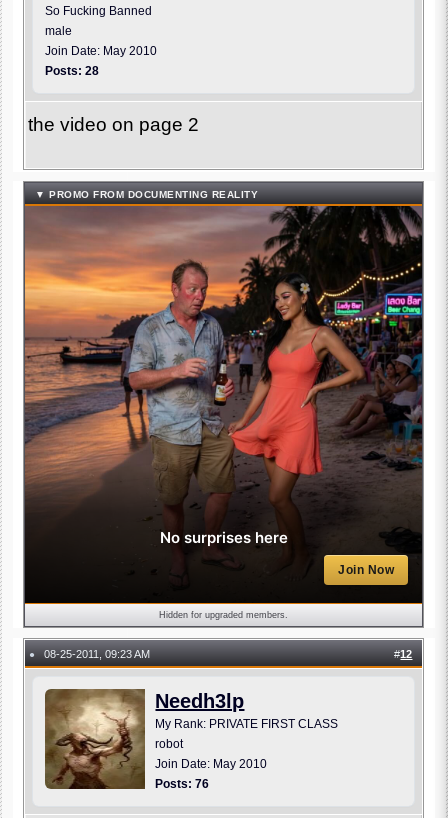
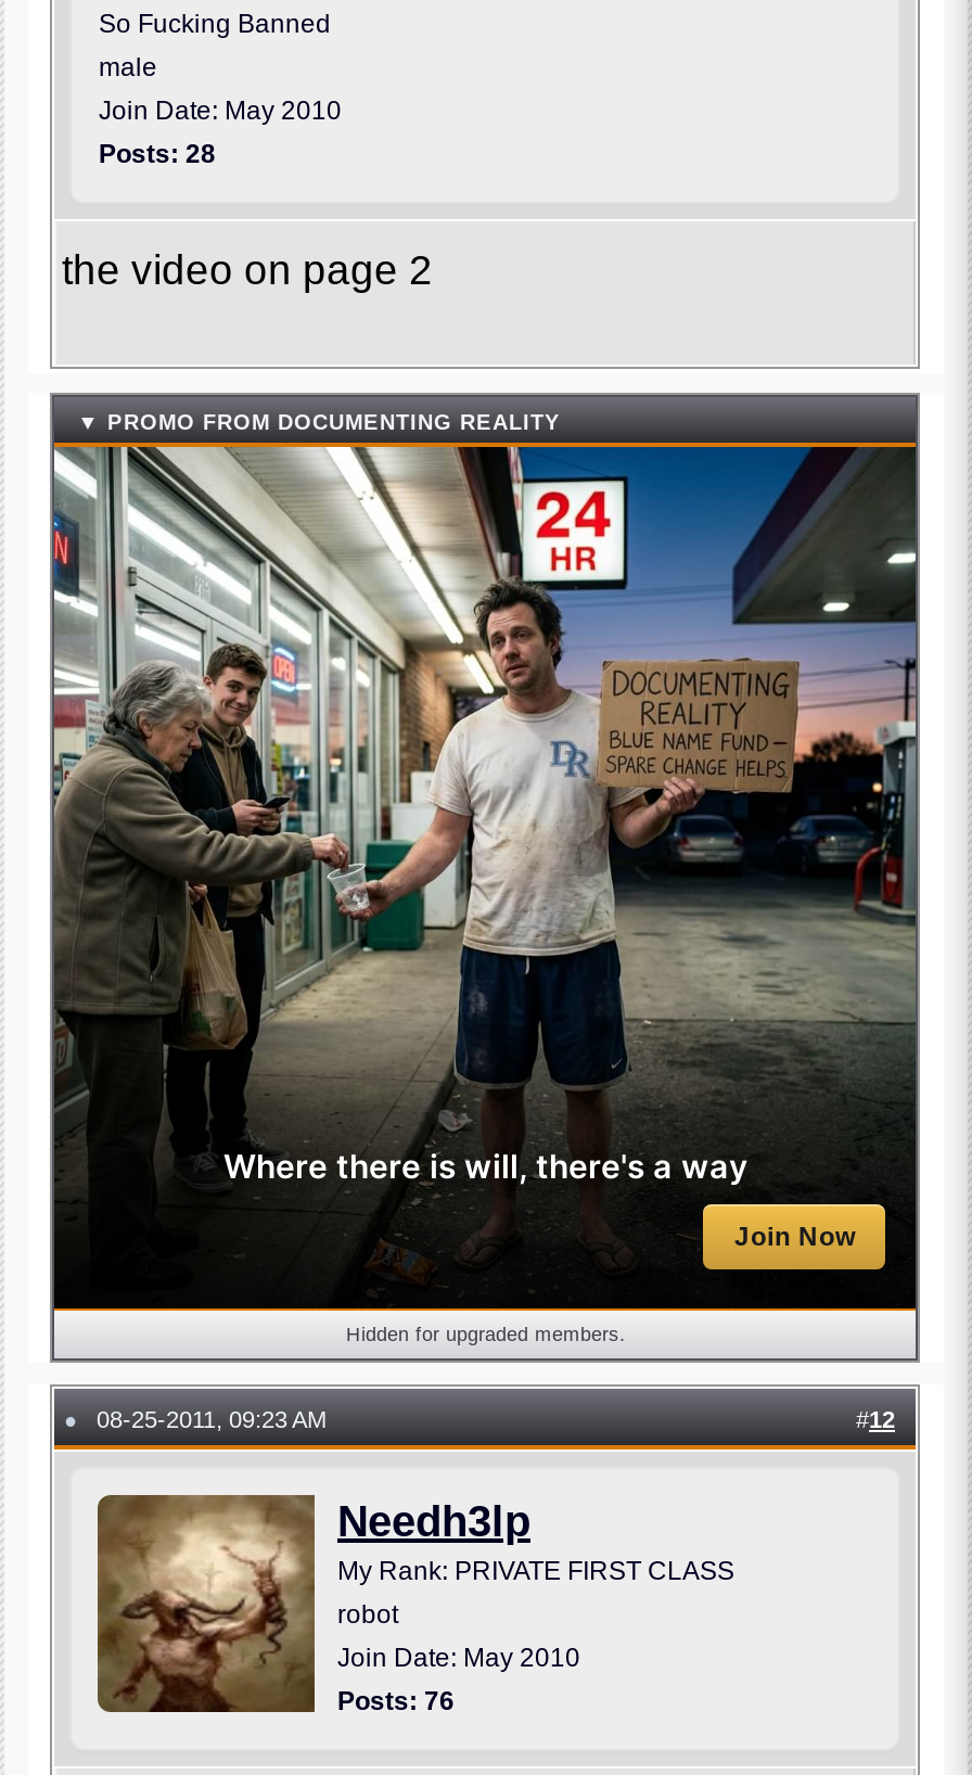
[24,206,423,546] [image] | No surprises here -> [52,445,918,1186] [image] | Where there is will, there's a way

